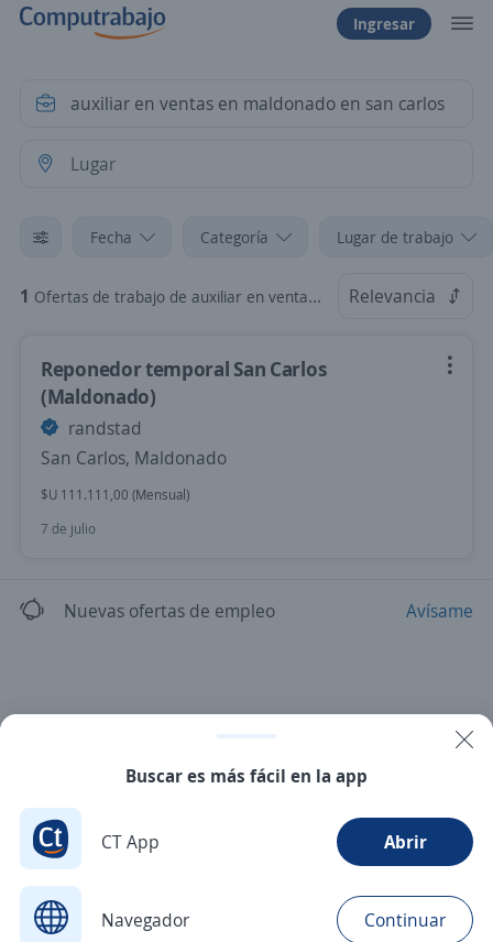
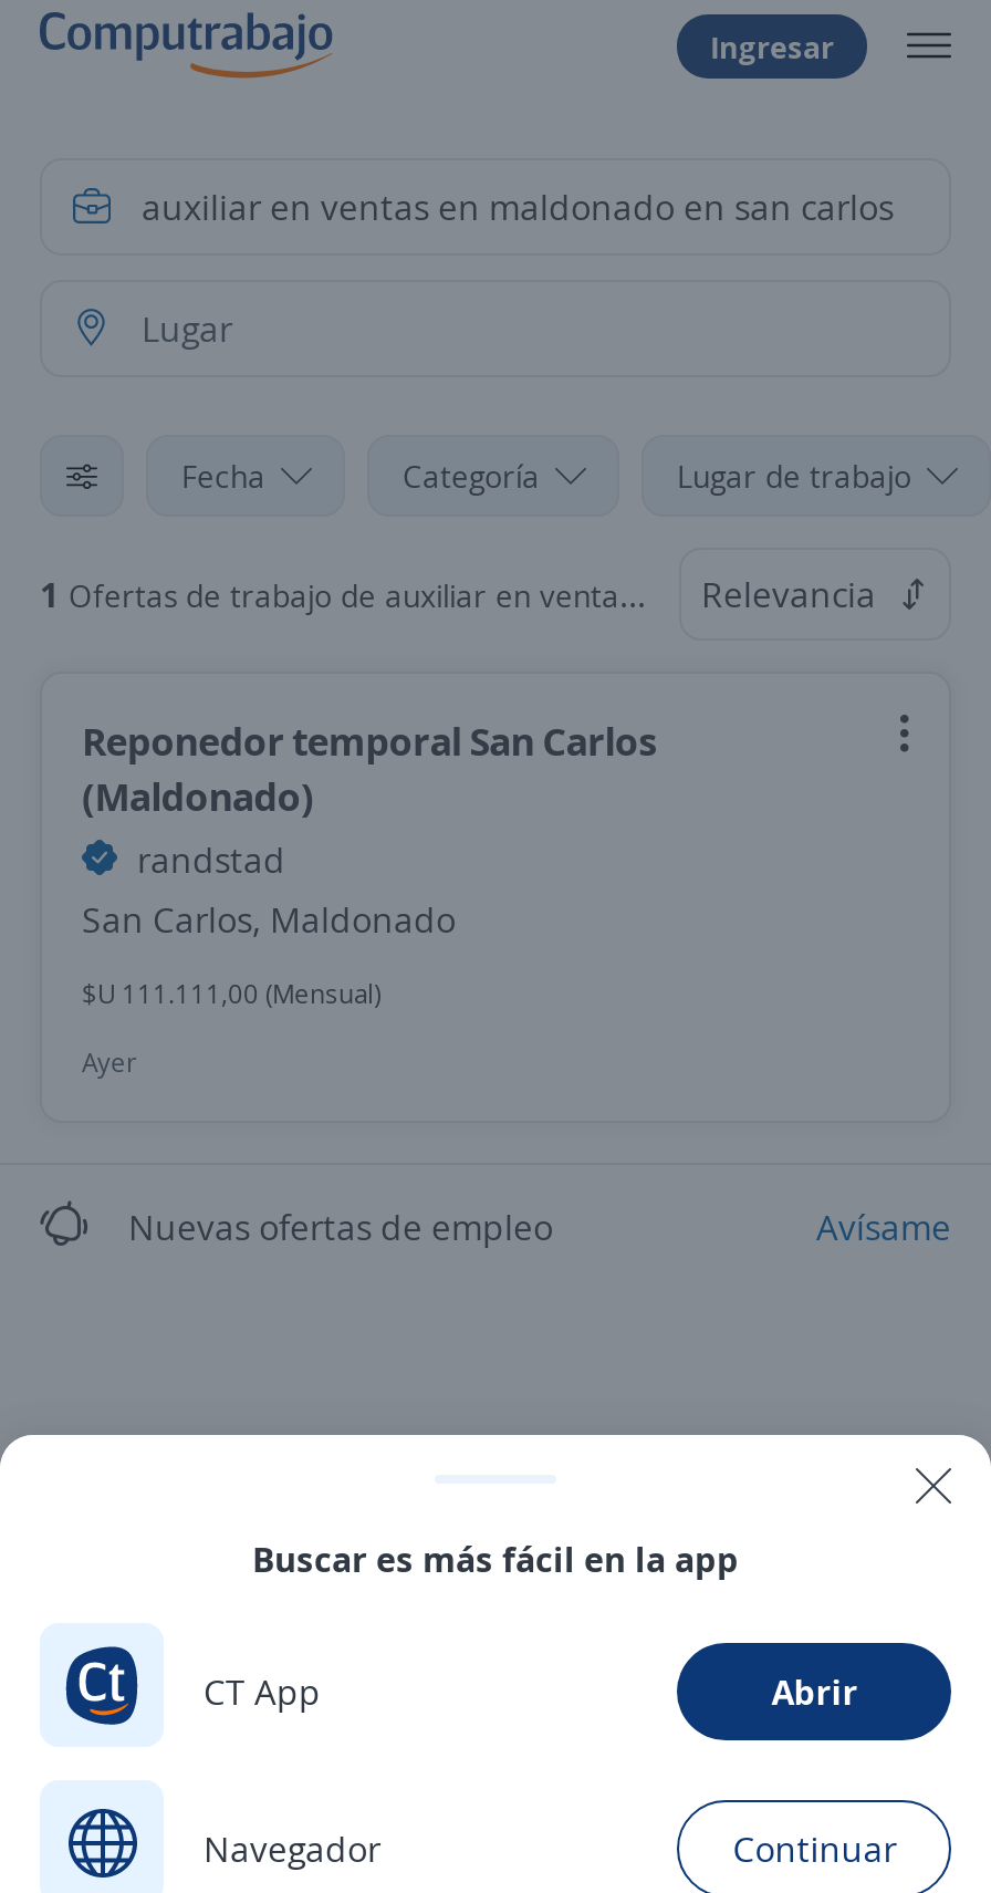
[41,519,96,538] 7 de julio -> [82,1043,137,1081] Ayer

